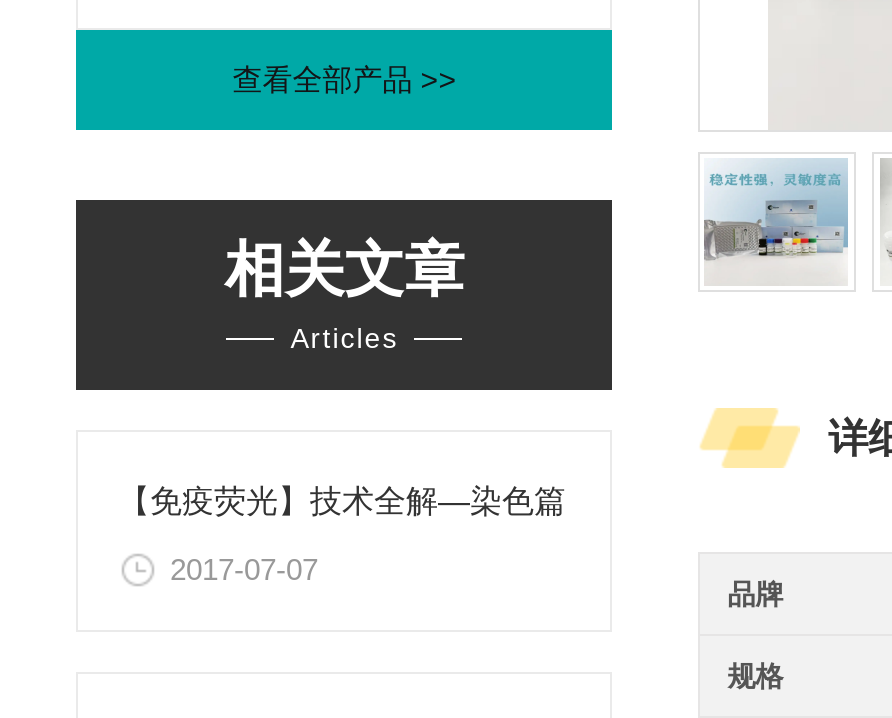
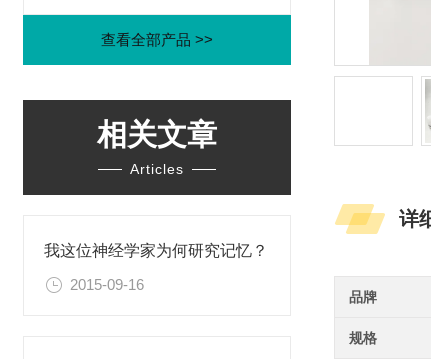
[702,158,850,284] [image] -> none
[118,484,566,518] 【免疫荧光】技术全解—染色篇 -> [44,242,268,259] 我这位神经学家为何研究记忆？
[170,552,318,586] 2017-07-07 -> [70,276,144,293] 2015-09-16

